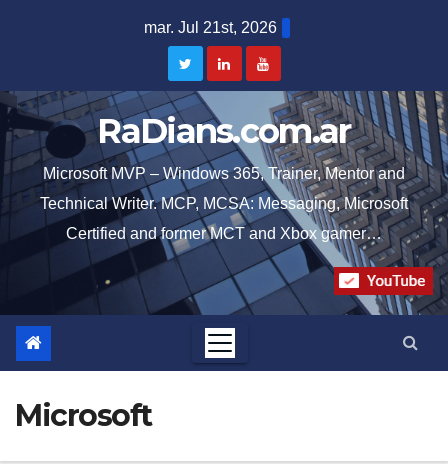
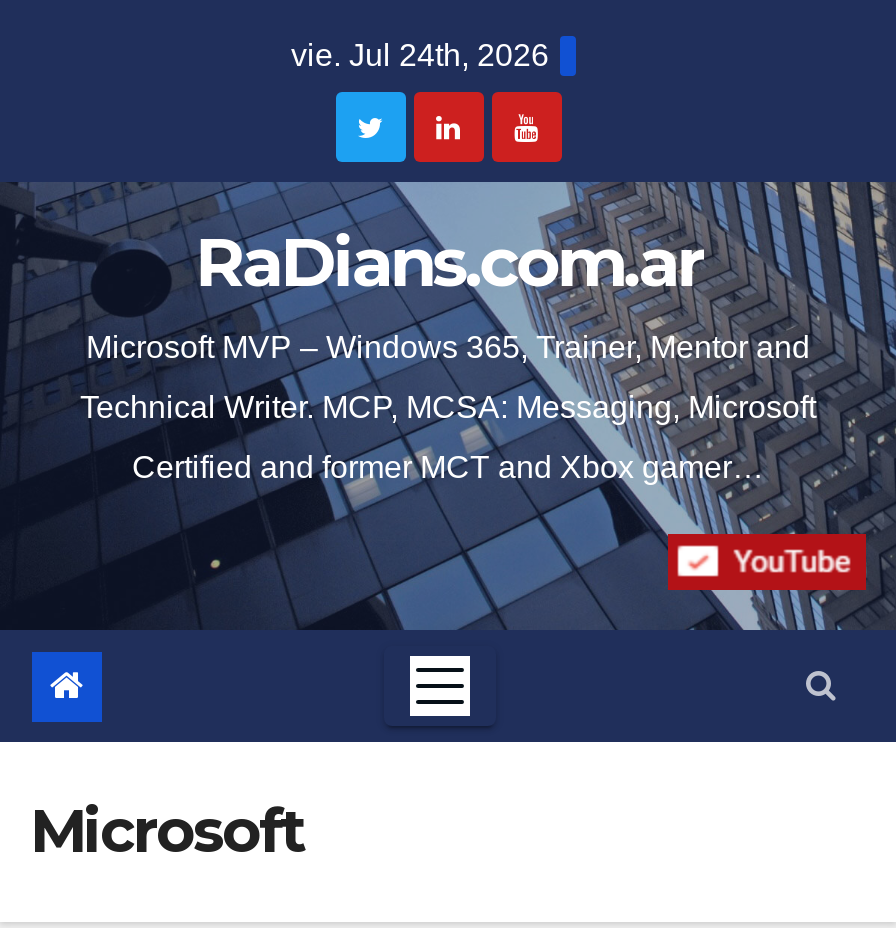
[143,19,276,36] mar. Jul 21st, 2026 -> [291,38,549,72] vie. Jul 24th, 2026

